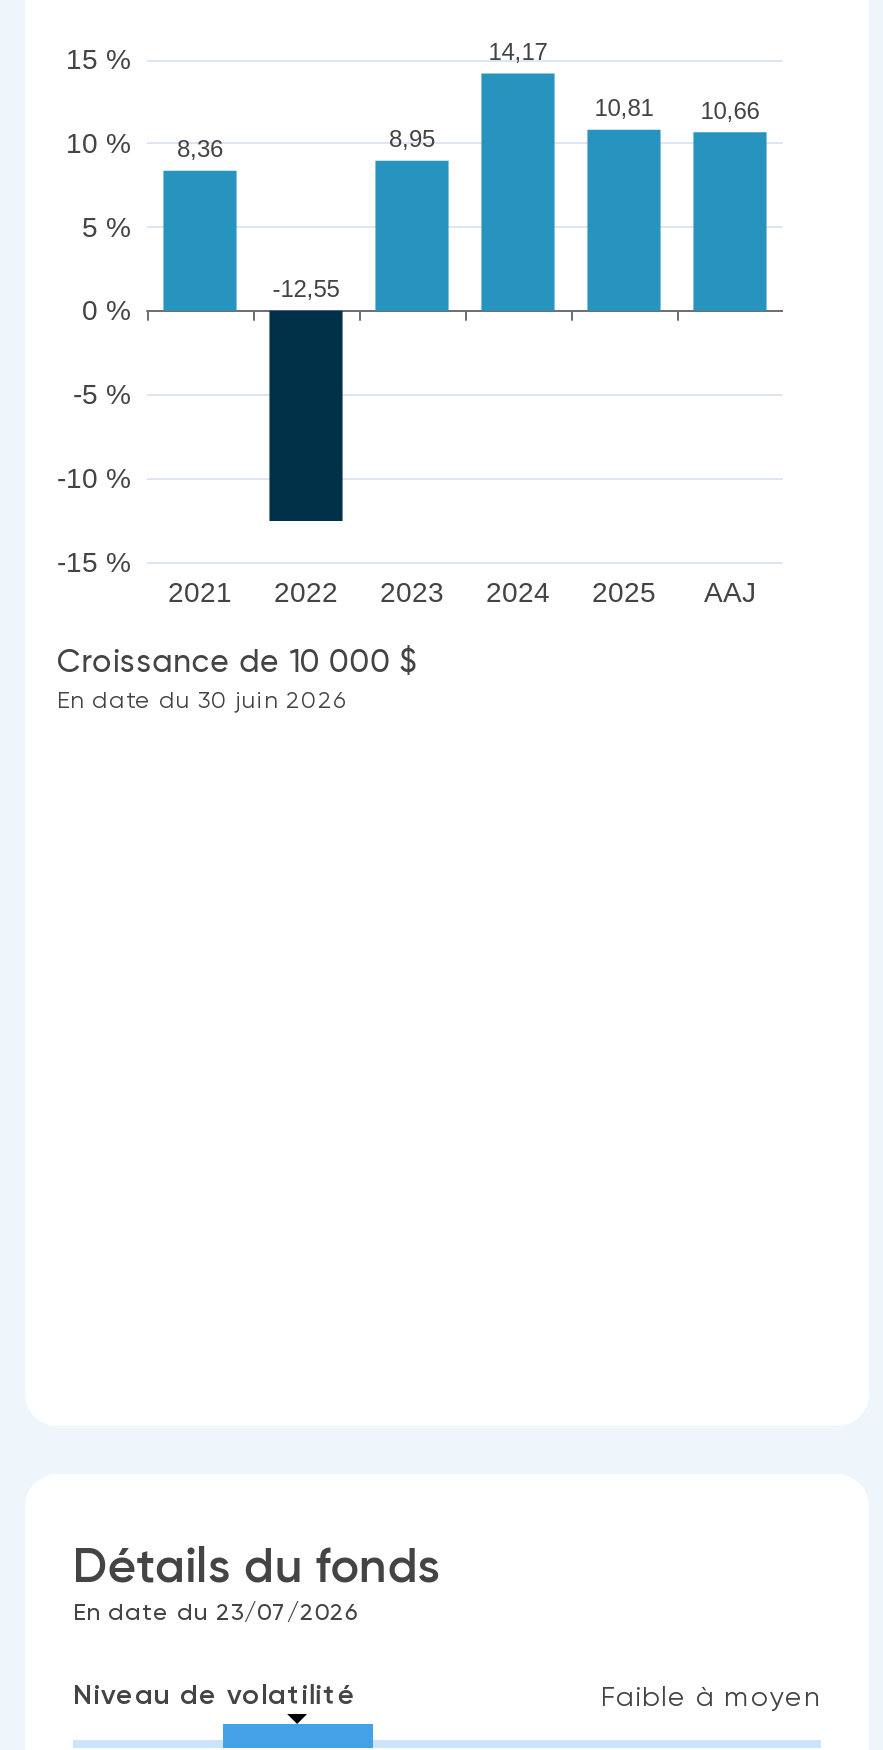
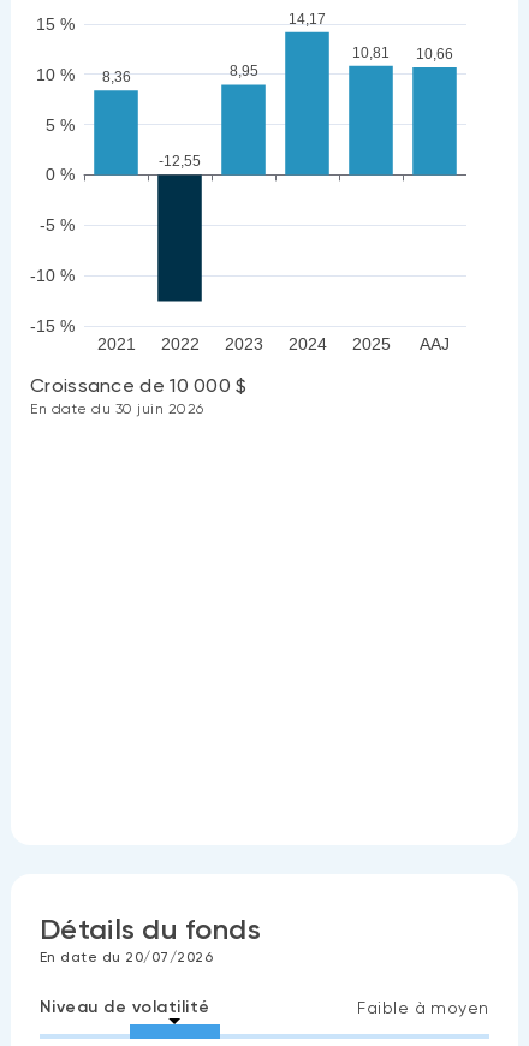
[73,1598,360,1626] En date du 23/07/2026 -> [40,949,213,965] En date du 20/07/2026

